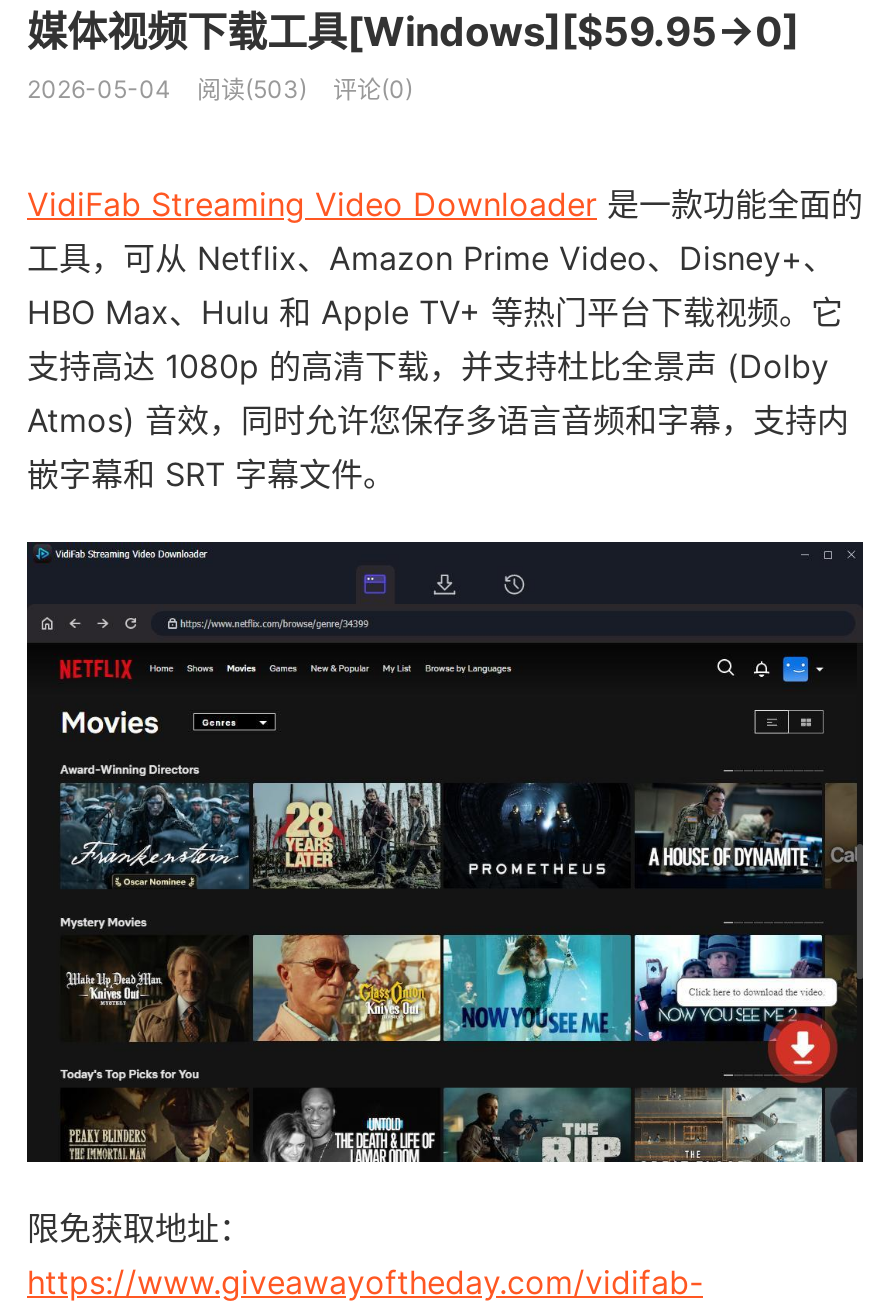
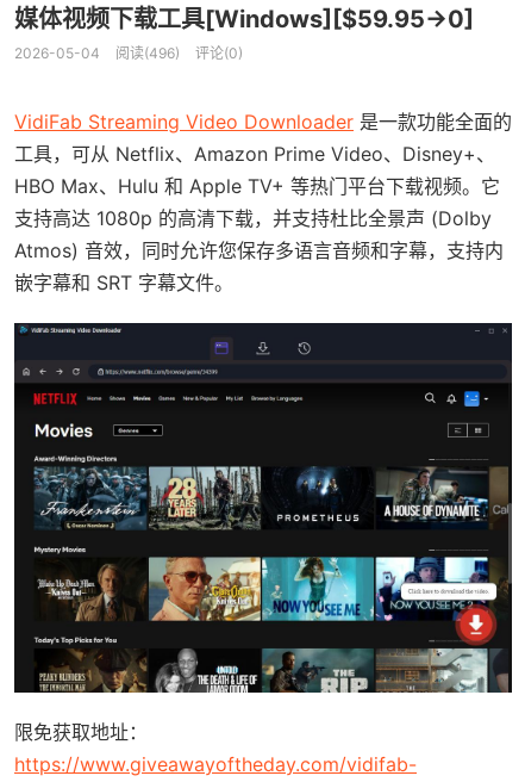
[27,74,413,104] 2026-05-04 阅读(503) 评论(0) -> [14,44,243,62] 2026-05-04 阅读(496) 评论(0)

